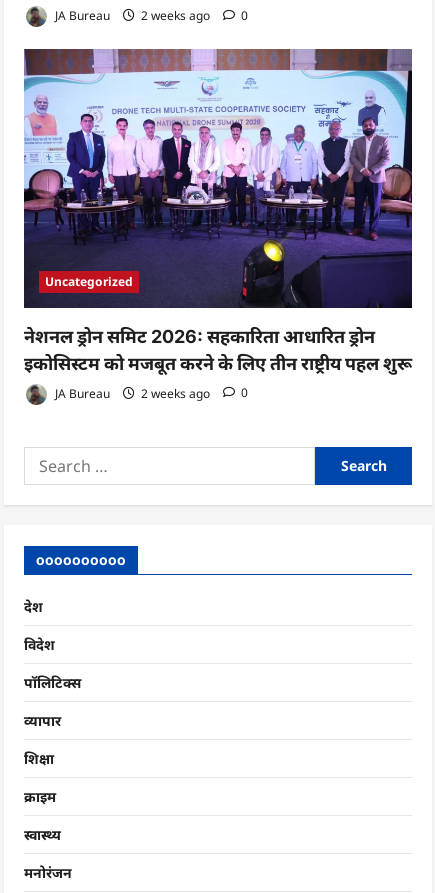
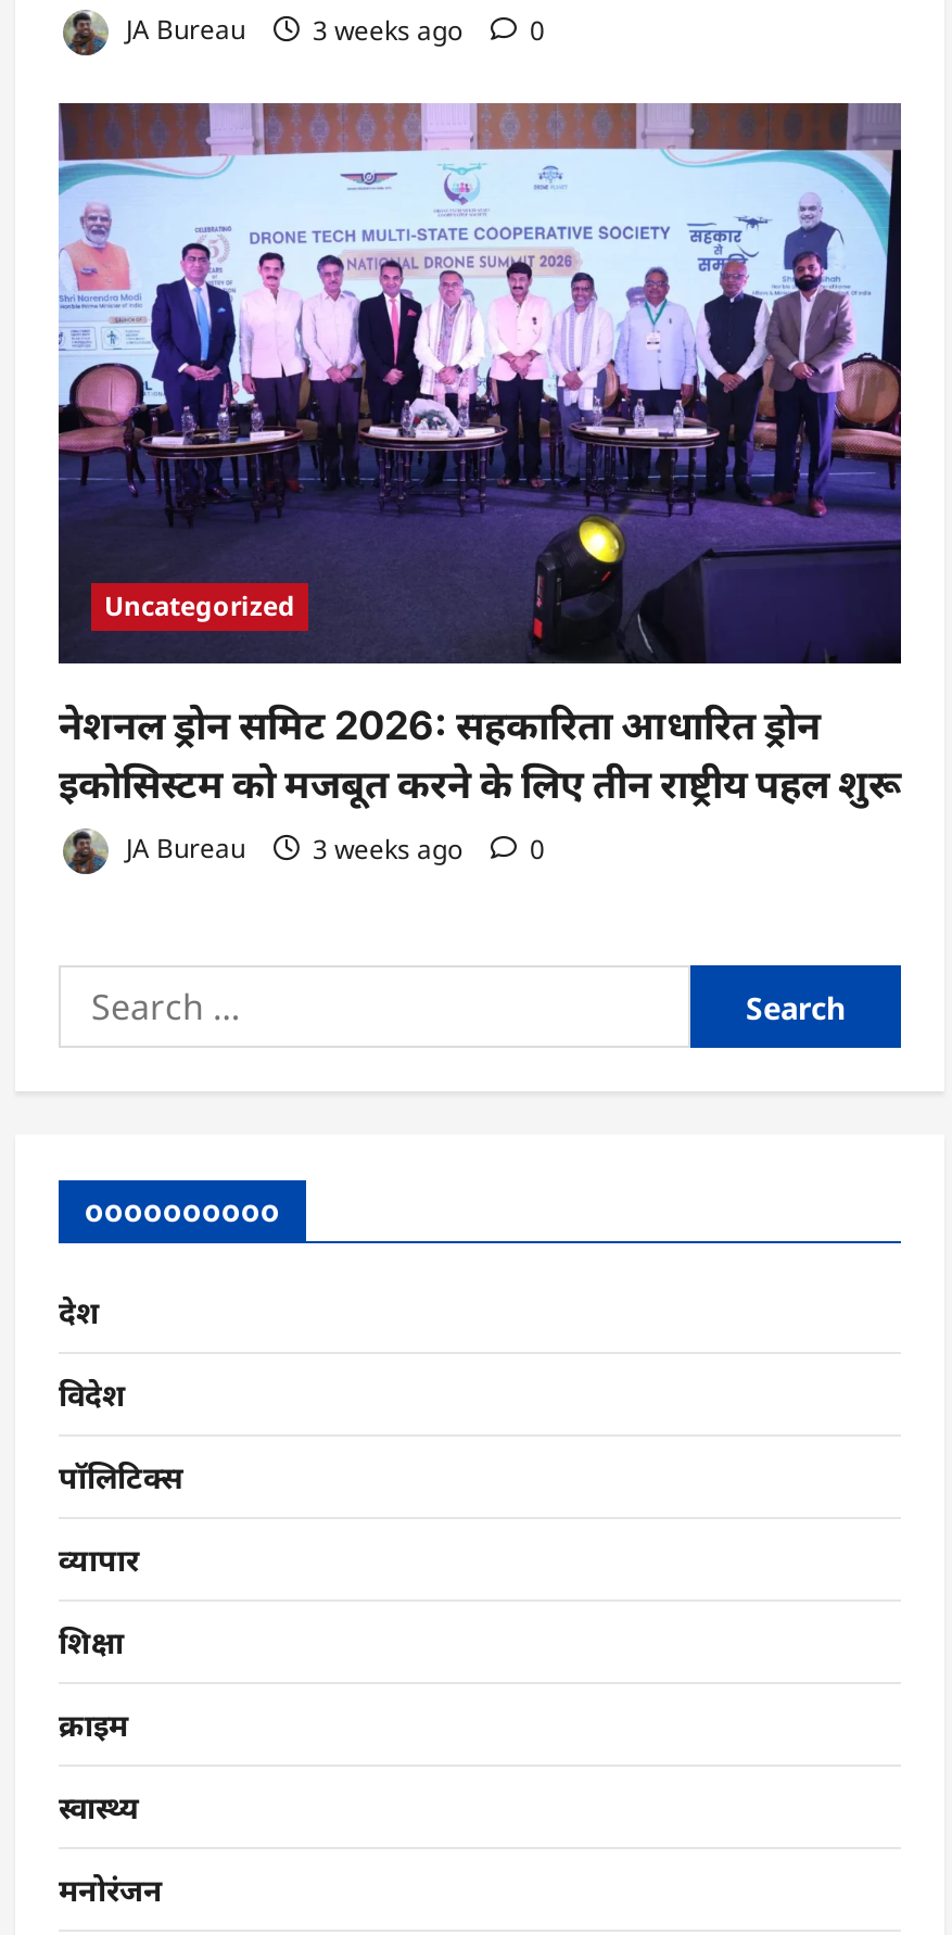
[52,7,248,24] JA Bureau 2 weeks ago 0 -> [119,12,545,48] JA Bureau 3 weeks ago 0
[52,384,248,401] JA Bureau 2 weeks ago 0 -> [119,831,545,868] JA Bureau 3 weeks ago 0

